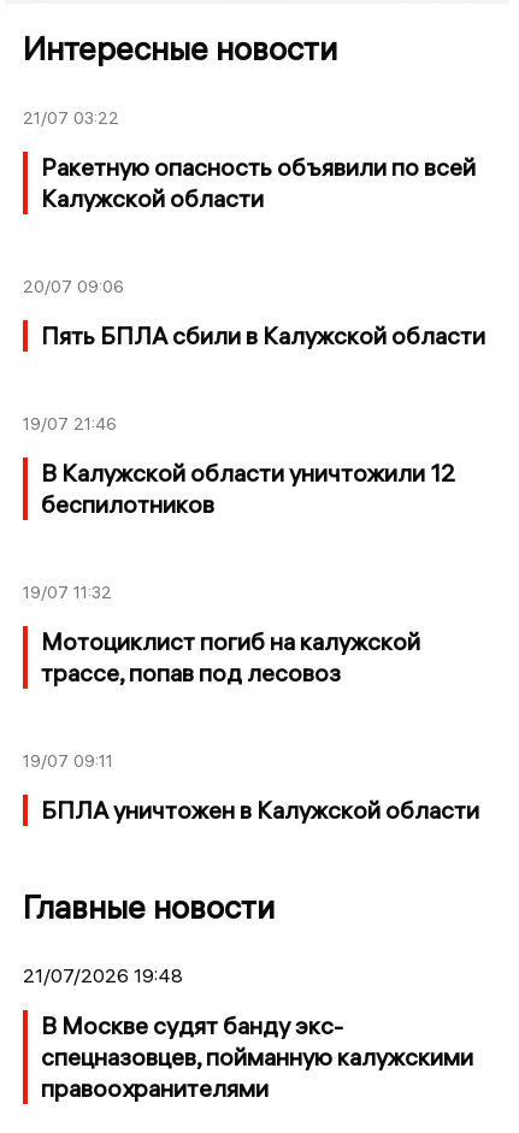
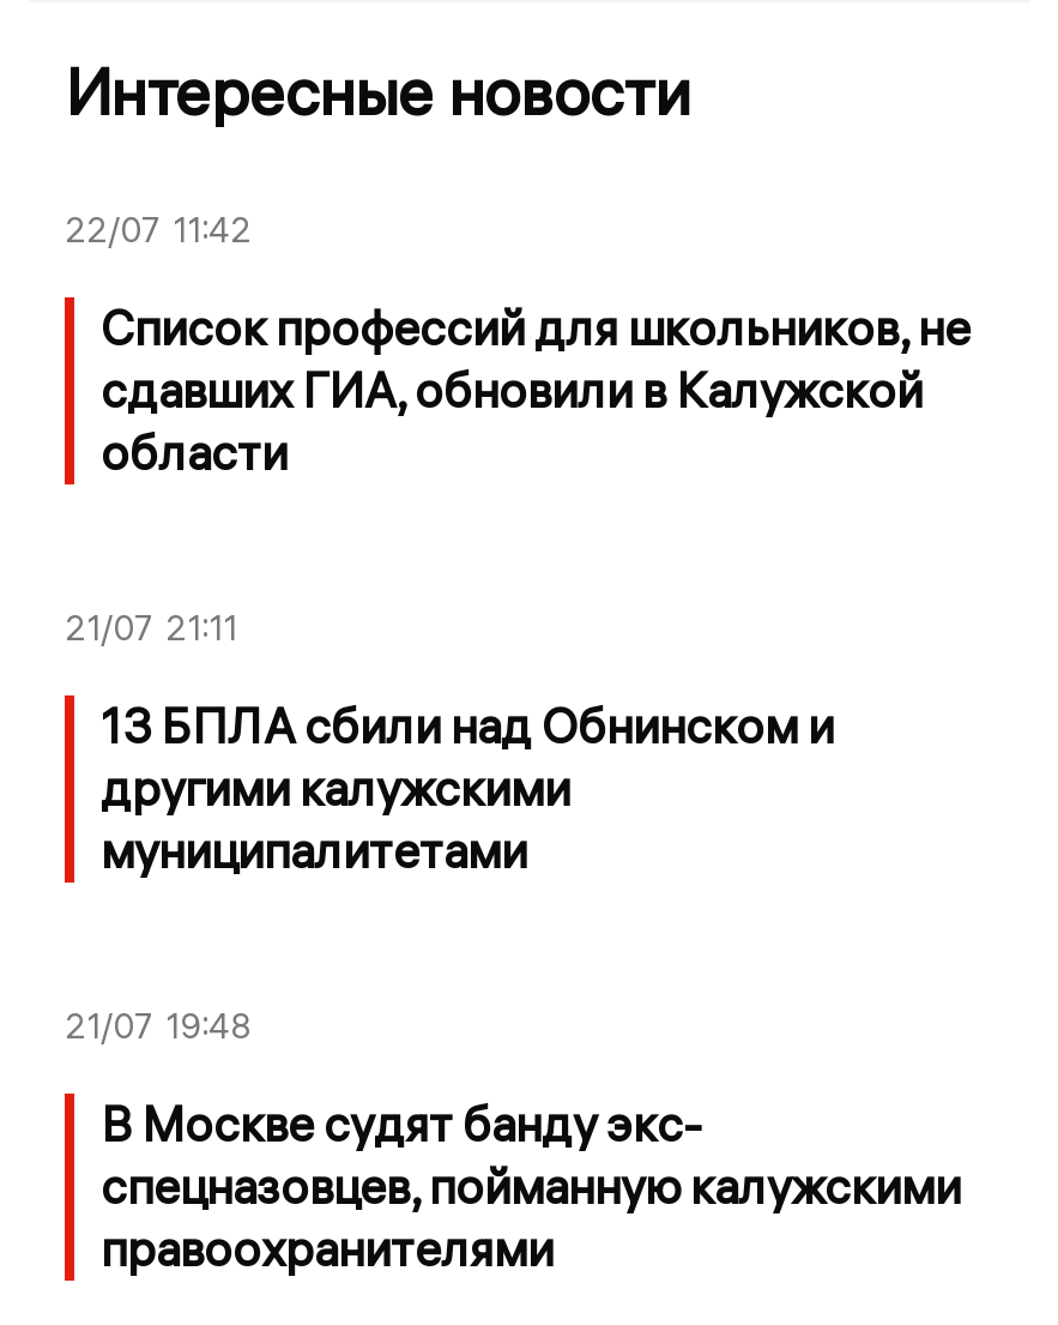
[23,107,485,987] 21/07 03:22 | Ракетную опасность объявили по всей | Калужской области | 20/07 09:06 | Пять БПЛА сбили в Калужской области | 19/07 21:46 | В Калужской области уничтожили 12 | беспилотников | 19/07 11:32 | Мотоциклист погиб на калужской | трассе, попав под лесовоз | 19/07 09:11 | БПЛА уничтожен в Калужской области | Главные новости | 21/07/2026 19:48 -> [65,208,971,1048] 22/07 11:42 | Список профессий для школьников, не | сдавших ГИА, обновили в Калужской | области | 21/07 21:11 | 13 БПЛА сбили над Обнинском и | другими калужскими | муниципалитетами | 21/07 19:48

